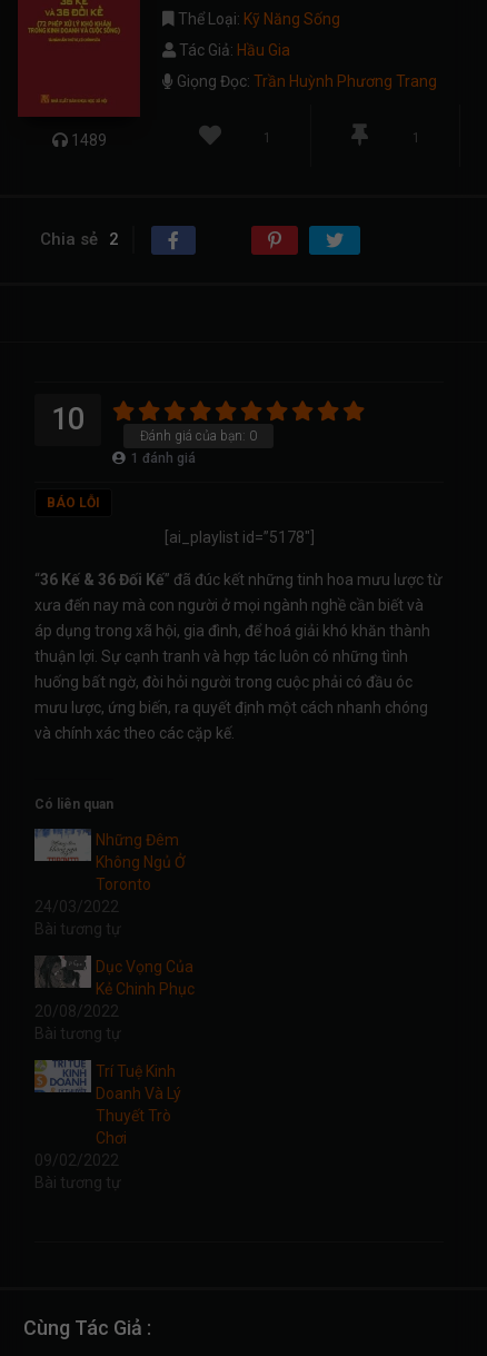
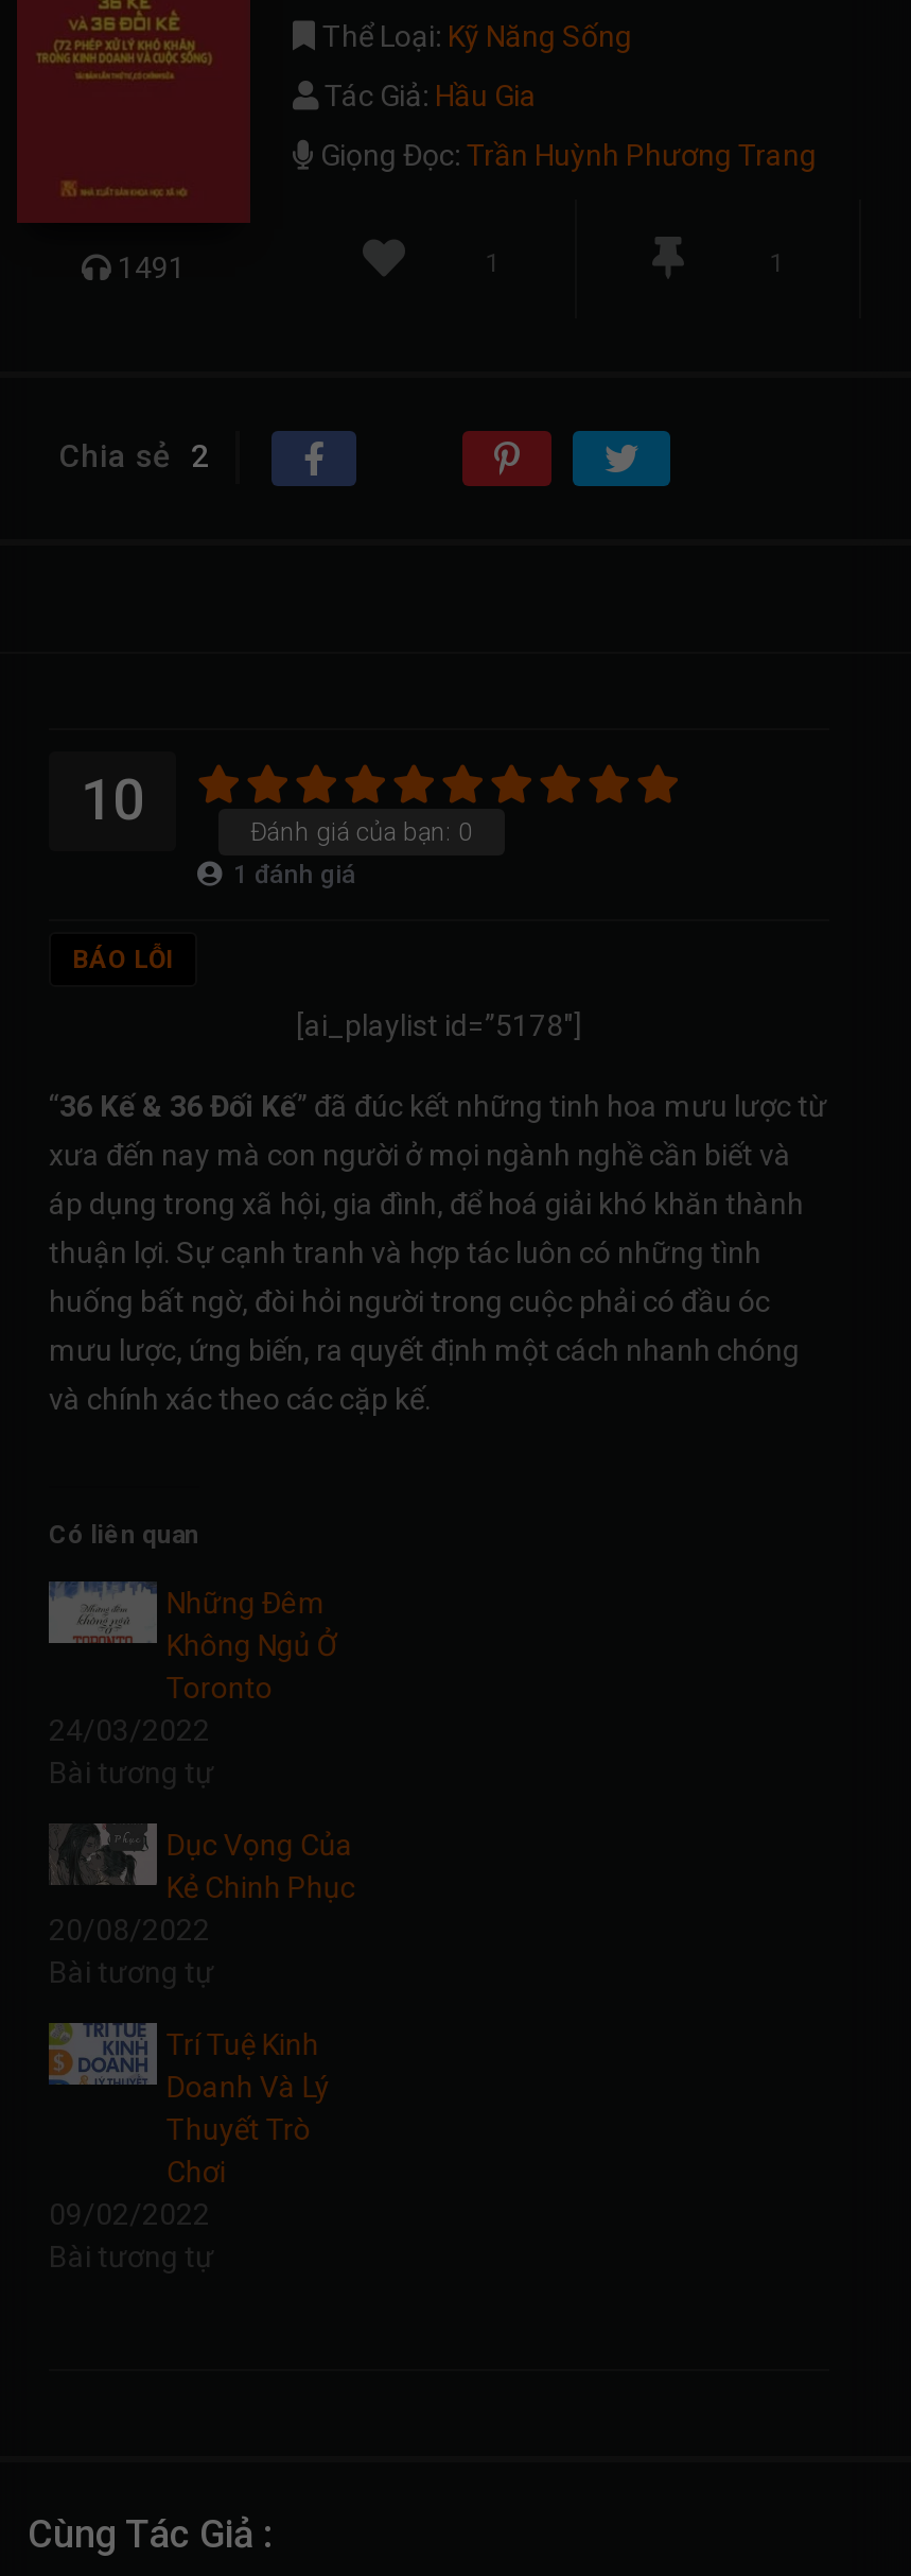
[71,131,106,149] 1489 -> [118,250,186,284] 1491

